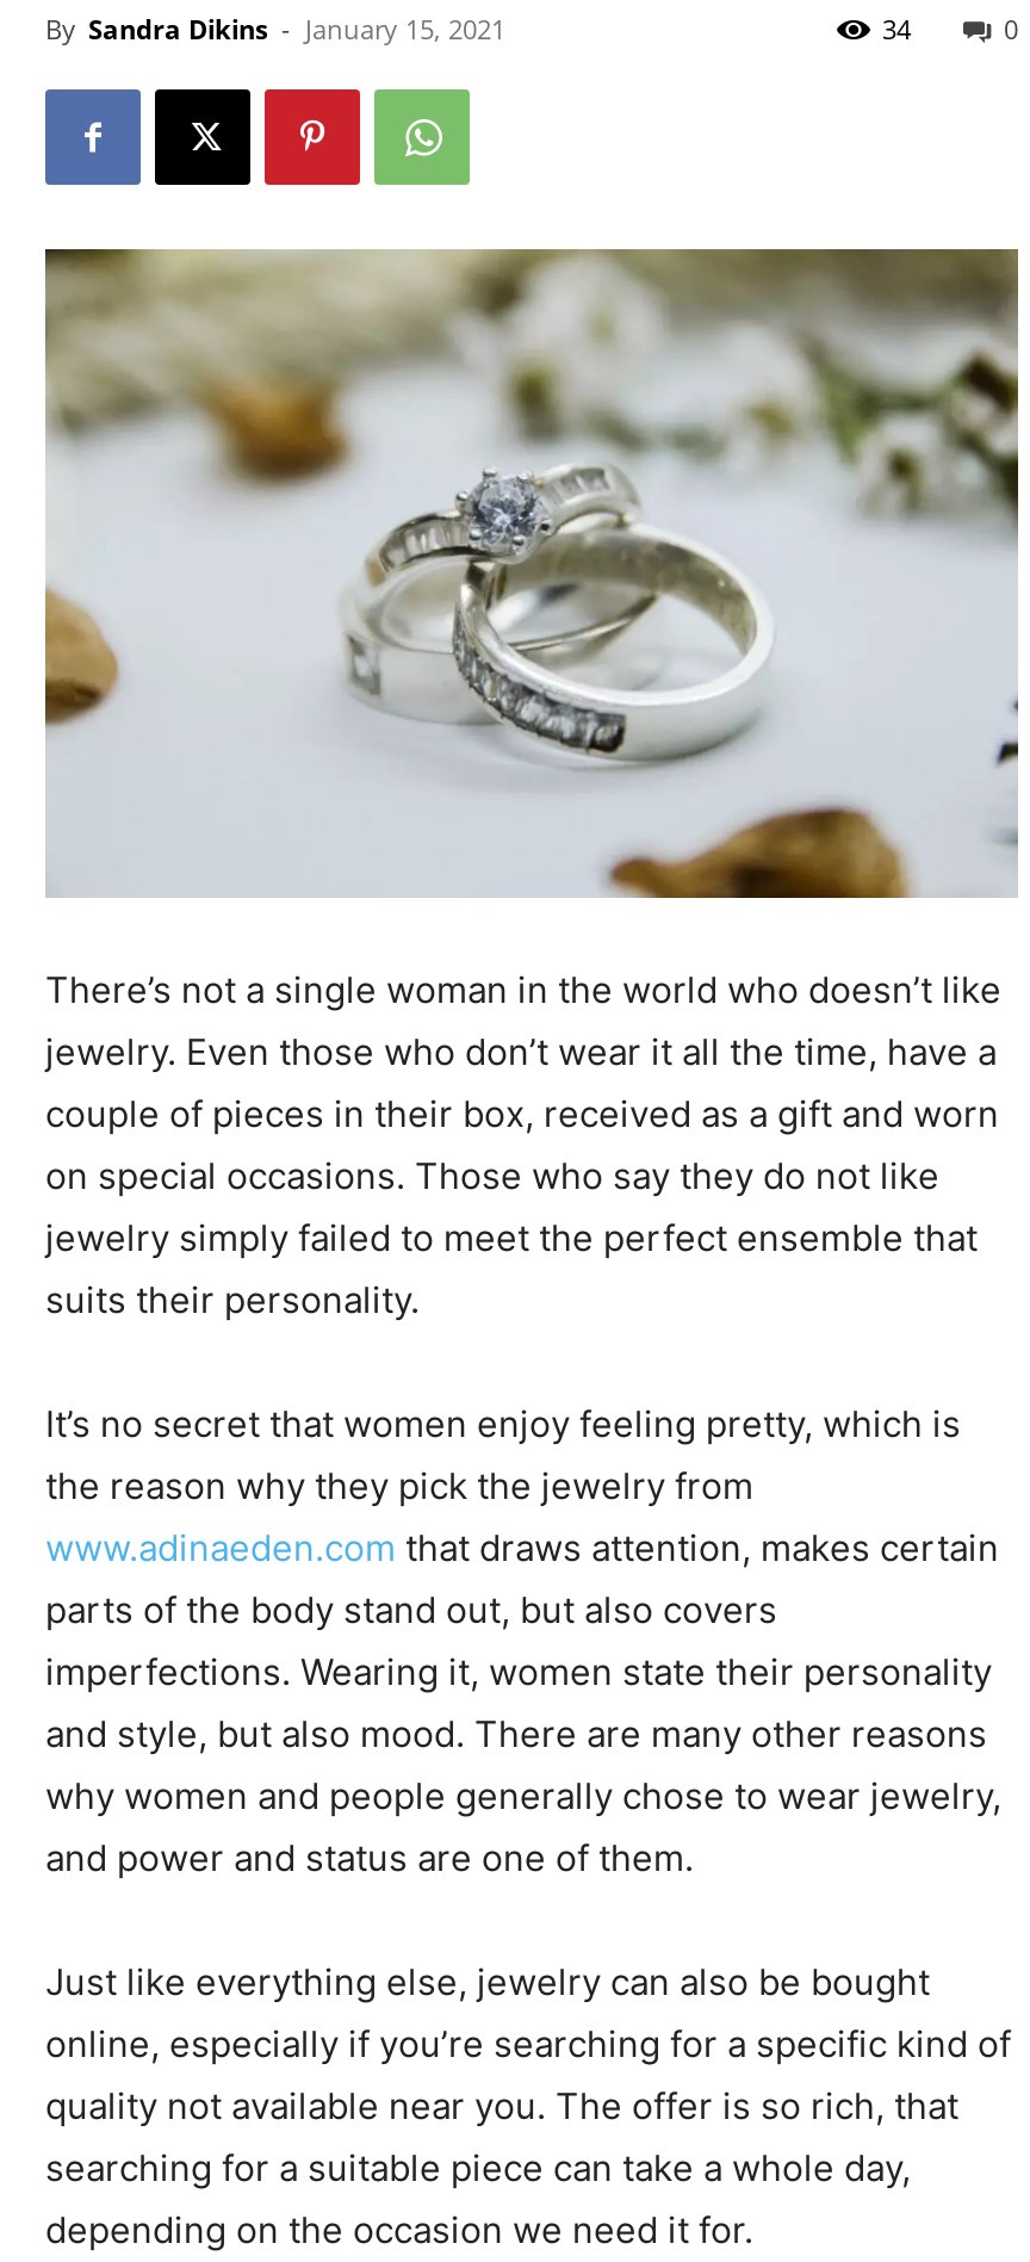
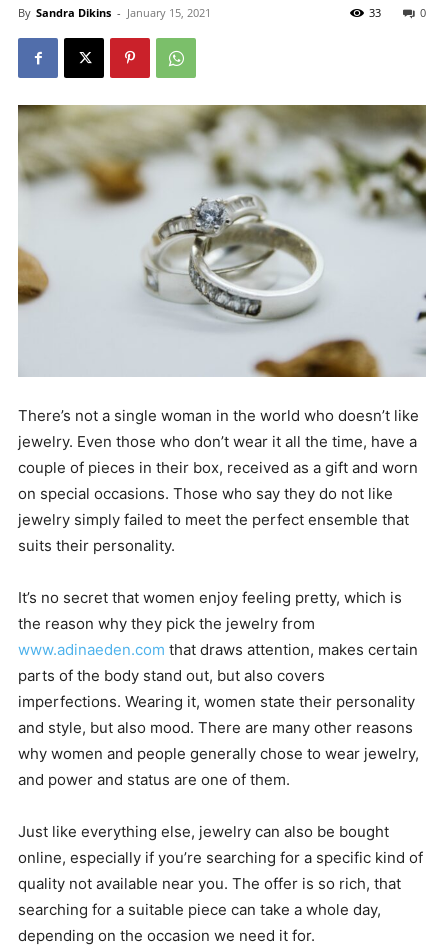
[882,11,911,47] 34 -> [369,5,381,20] 33

